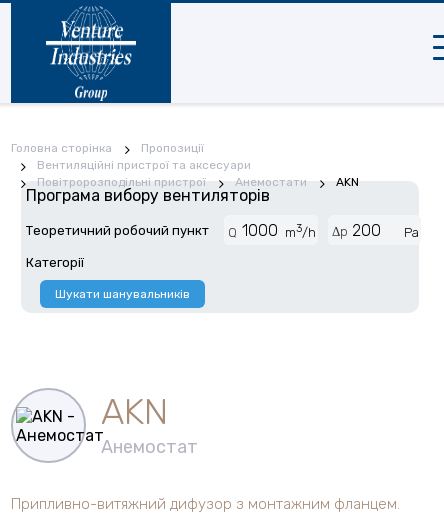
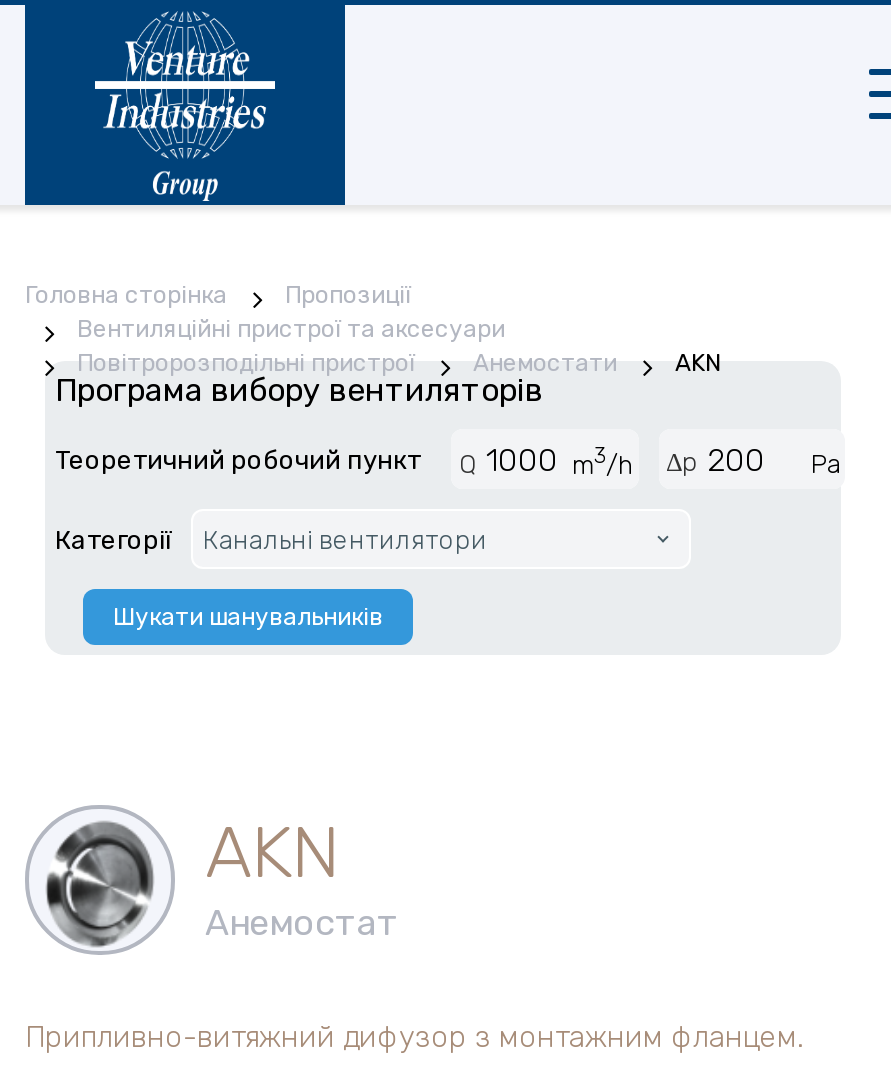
none -> [203,524,487,554] Канальні вентилятори
[16,397,98,459] [image] -> [35,821,199,947] [image]

